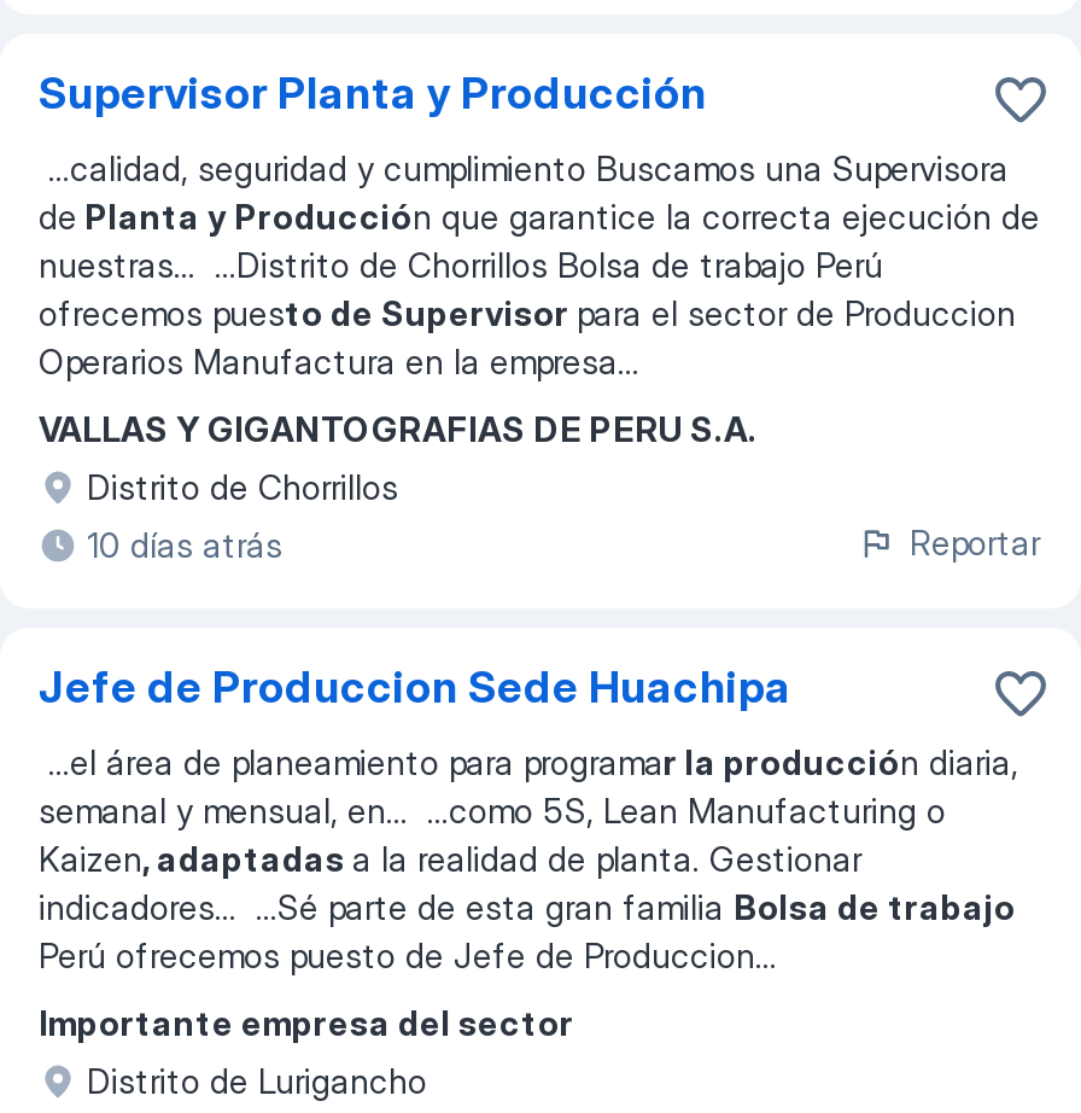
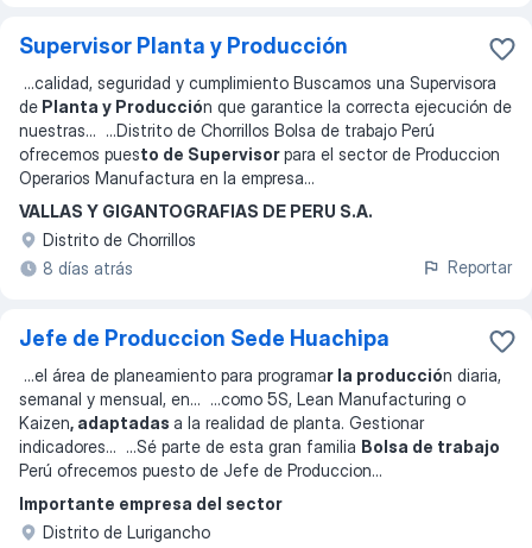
[87,524,282,565] 10 días atrás -> [43,258,133,278] 8 días atrás

